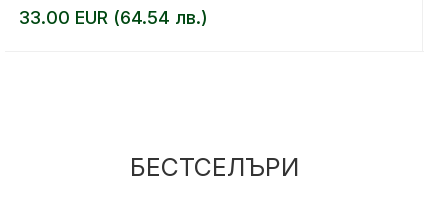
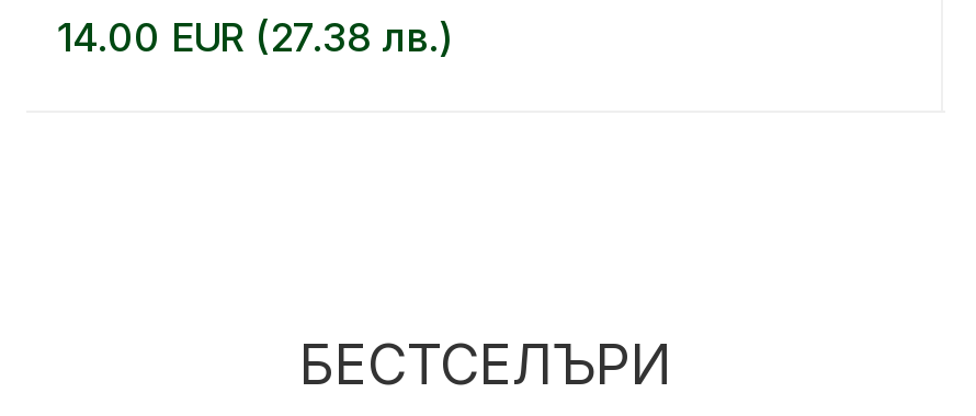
[19,7,208,28] 33.00 EUR (64.54 лв.) -> [57,14,454,60] 14.00 EUR (27.38 лв.)

